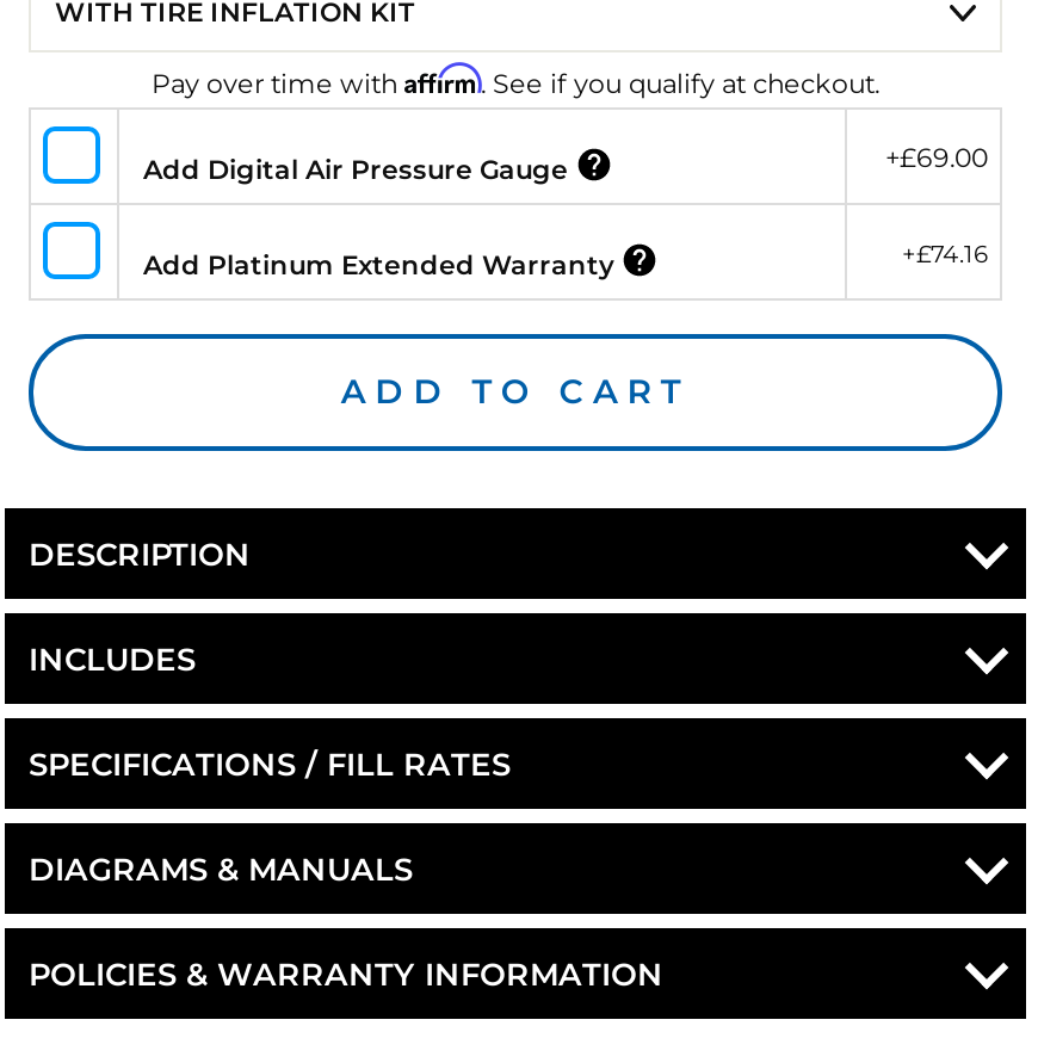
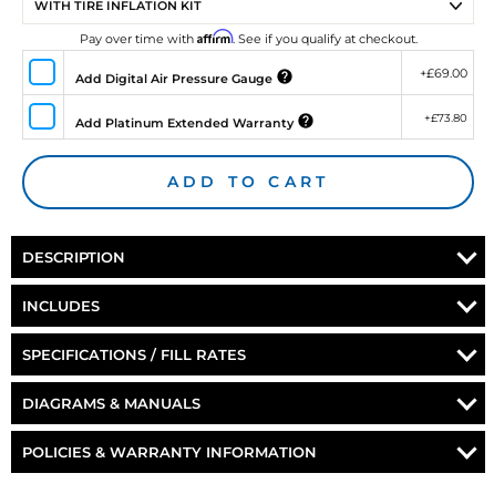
[902,240,988,271] +£74.16 -> [424,111,467,126] +£73.80

